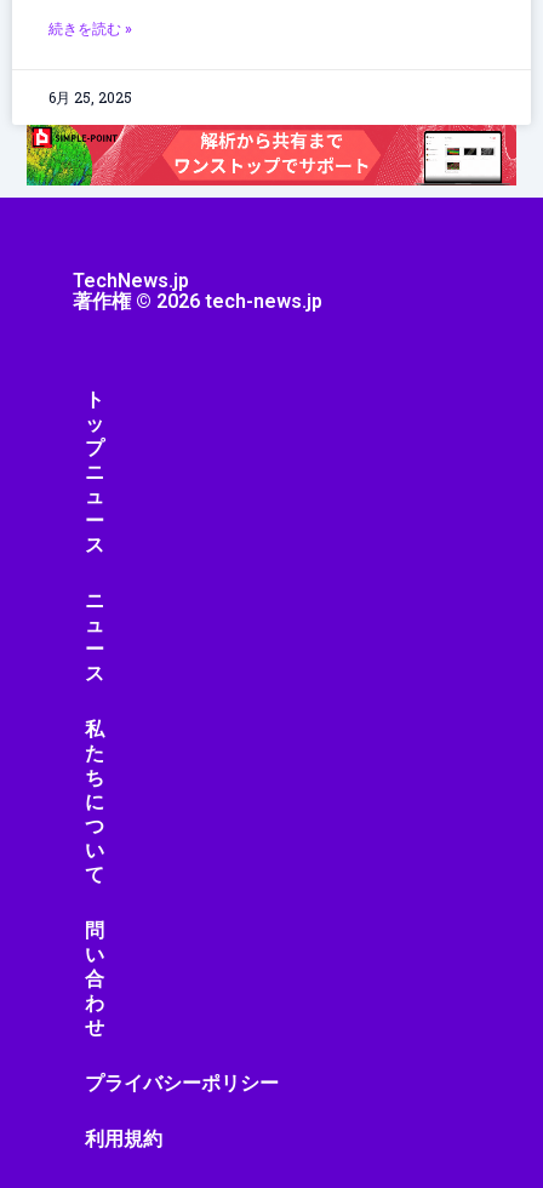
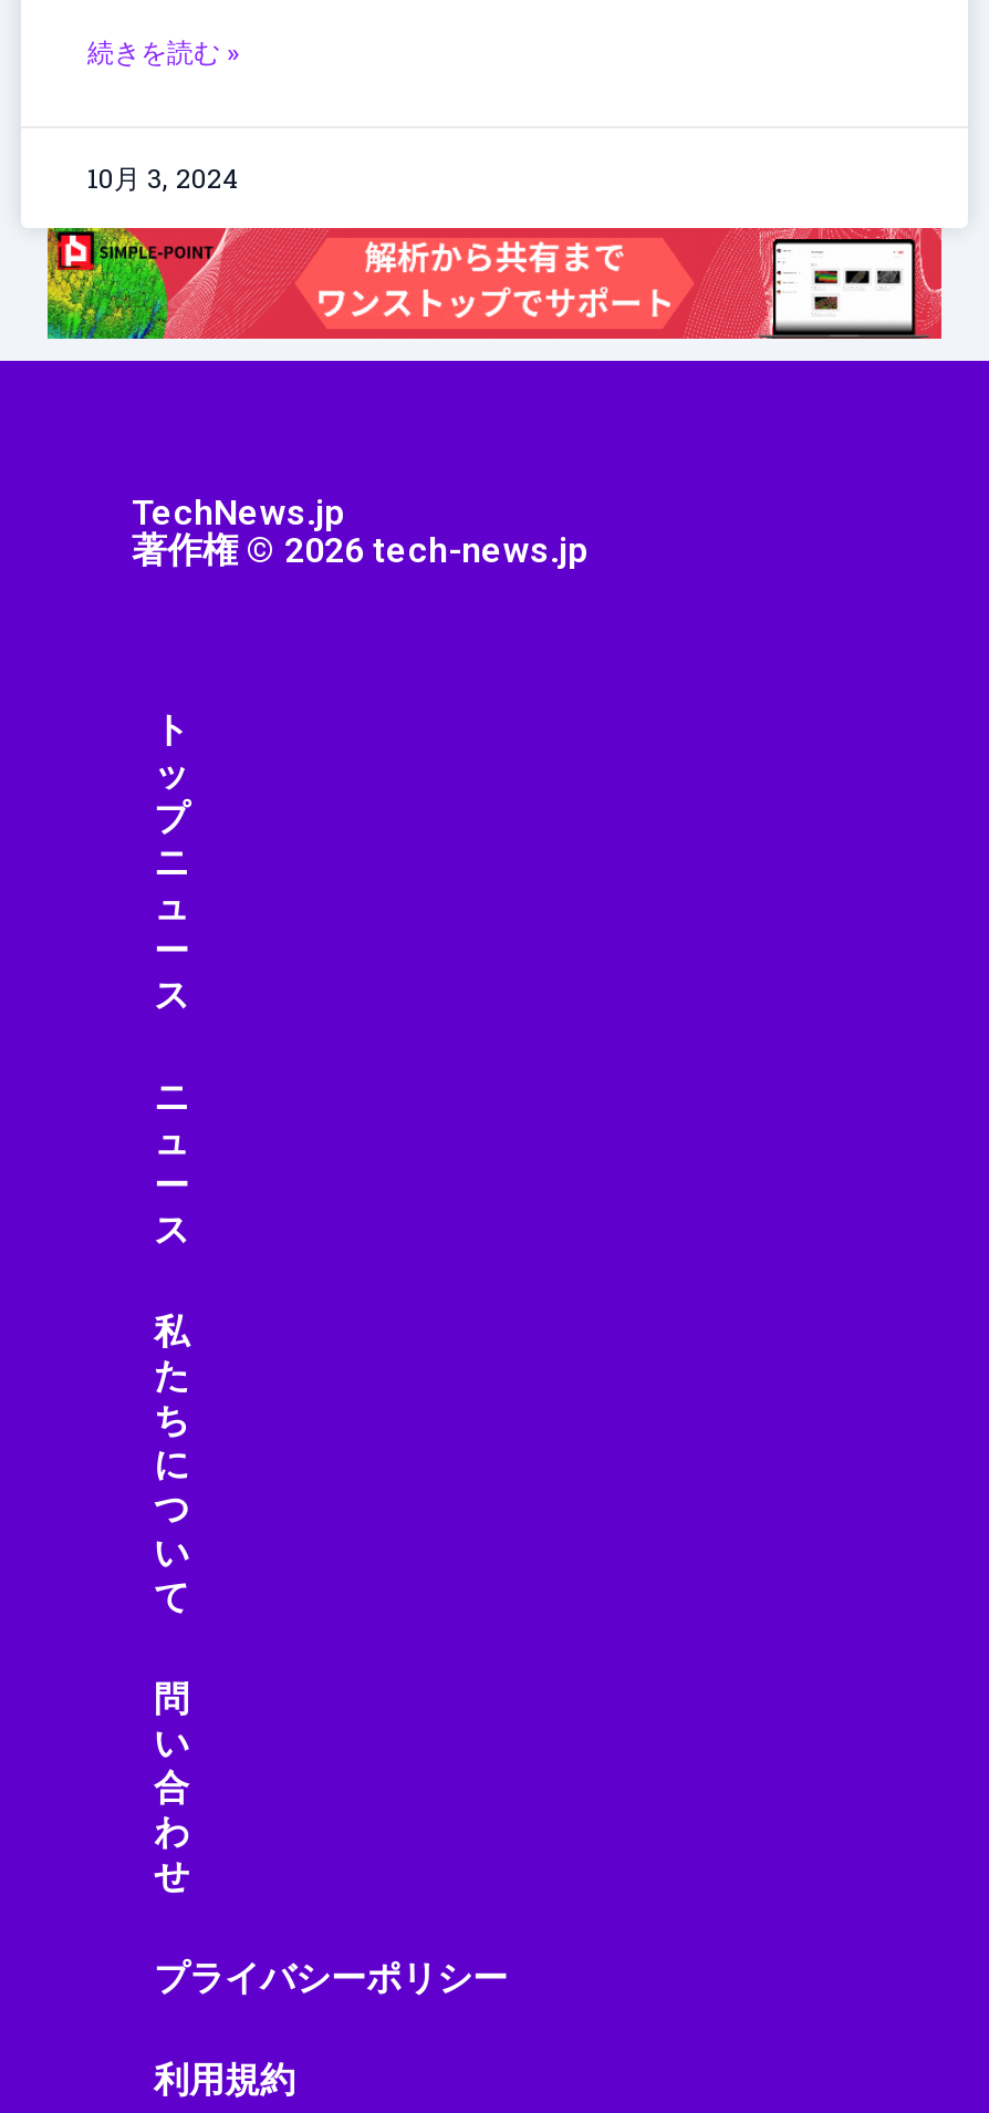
[48,87,132,107] 6月 25, 2025 -> [87,159,240,195] 10月 3, 2024

